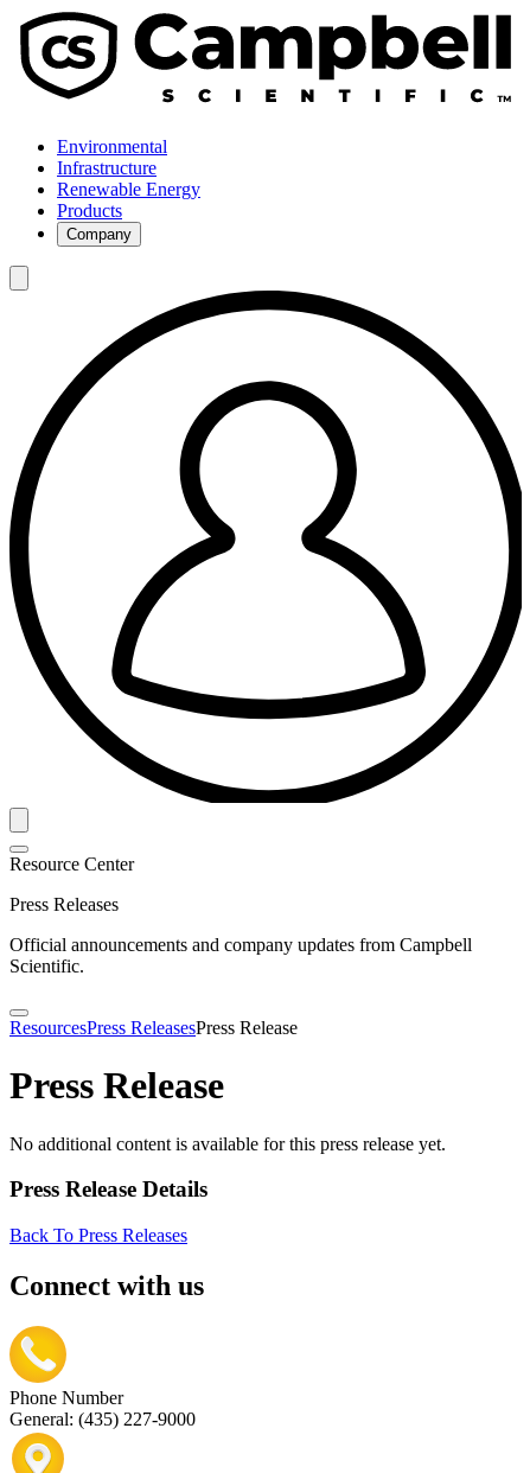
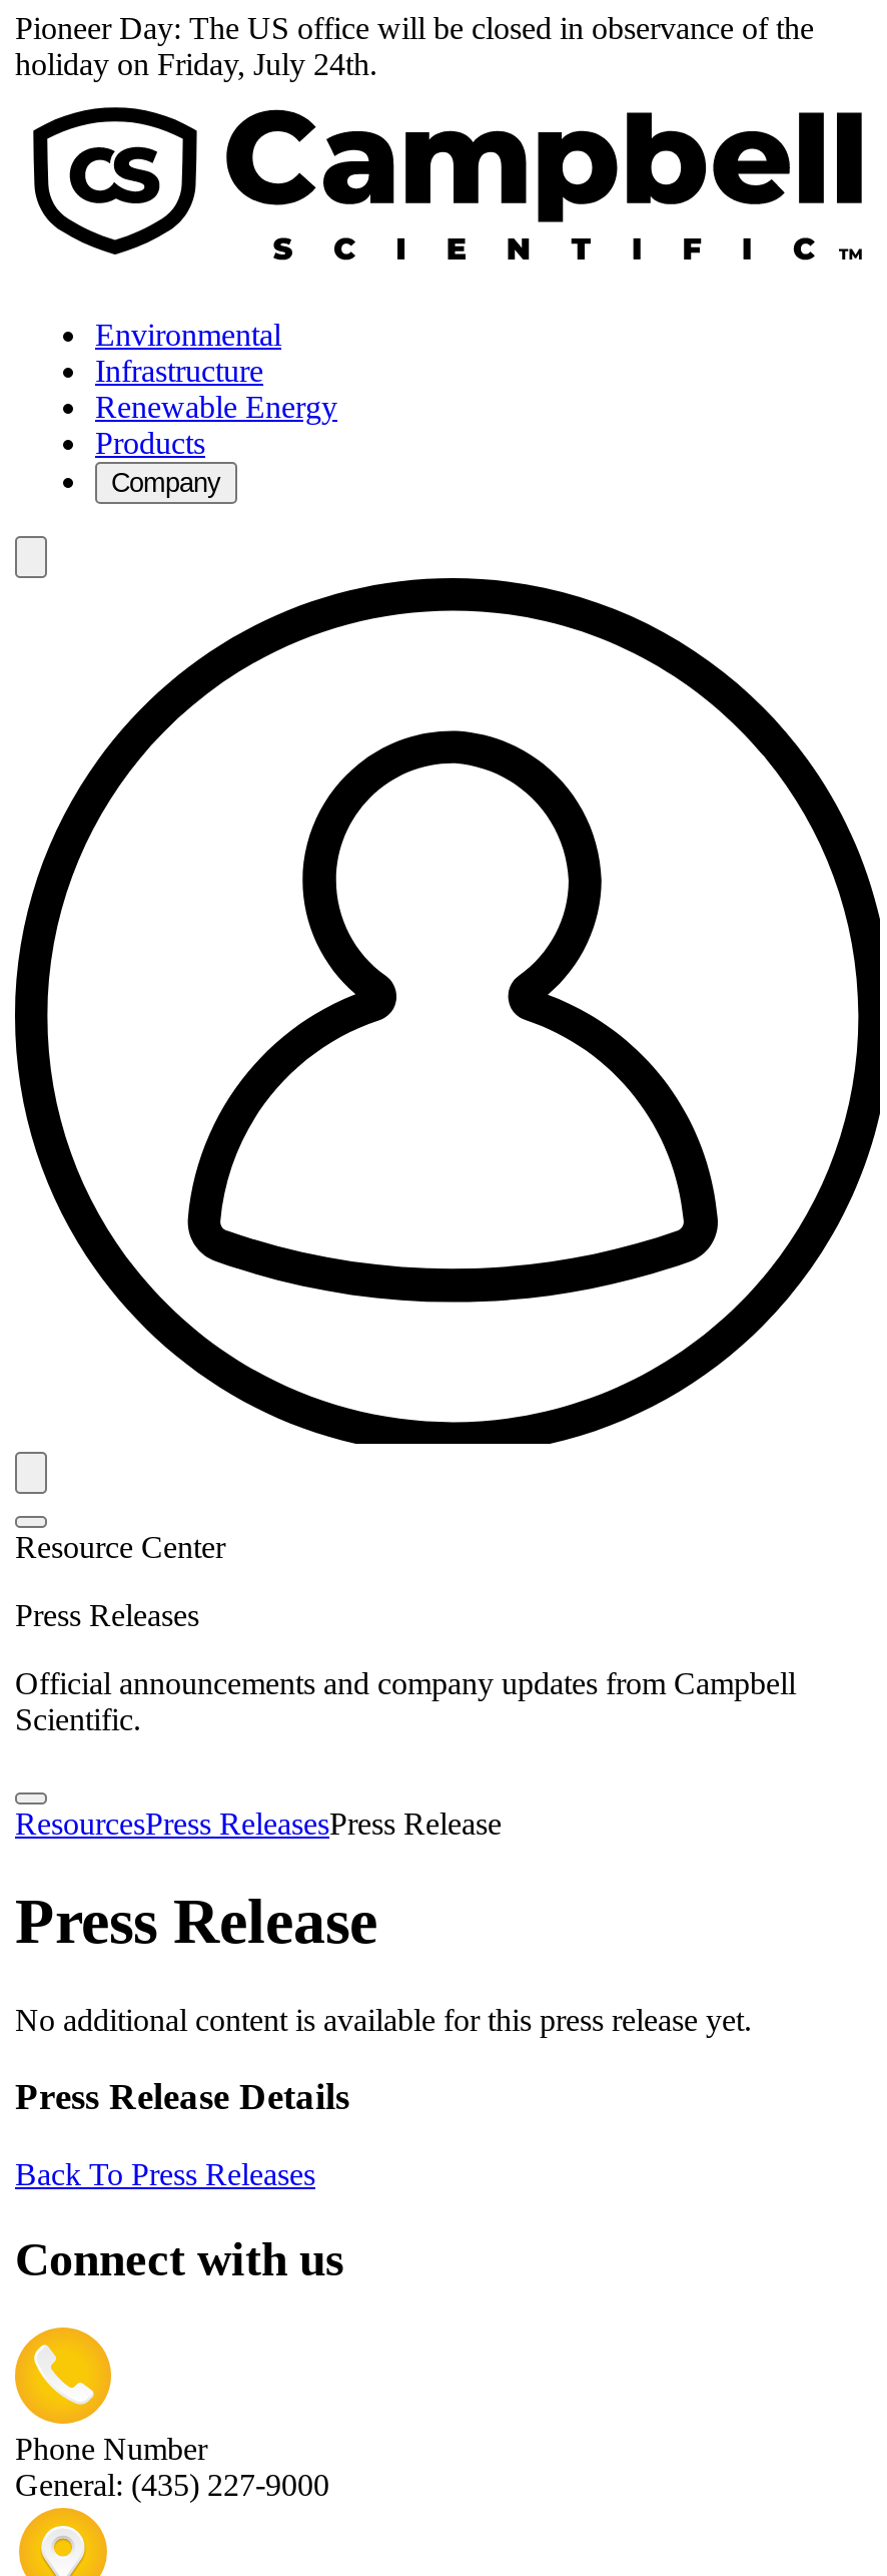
none -> [15,11,814,81] Pioneer Day: The US office will be closed in observance of the | holiday on Friday, July 24th.

